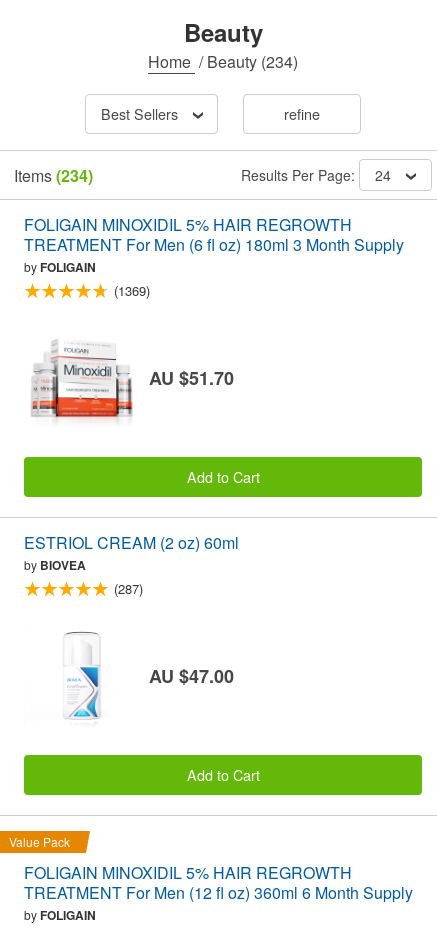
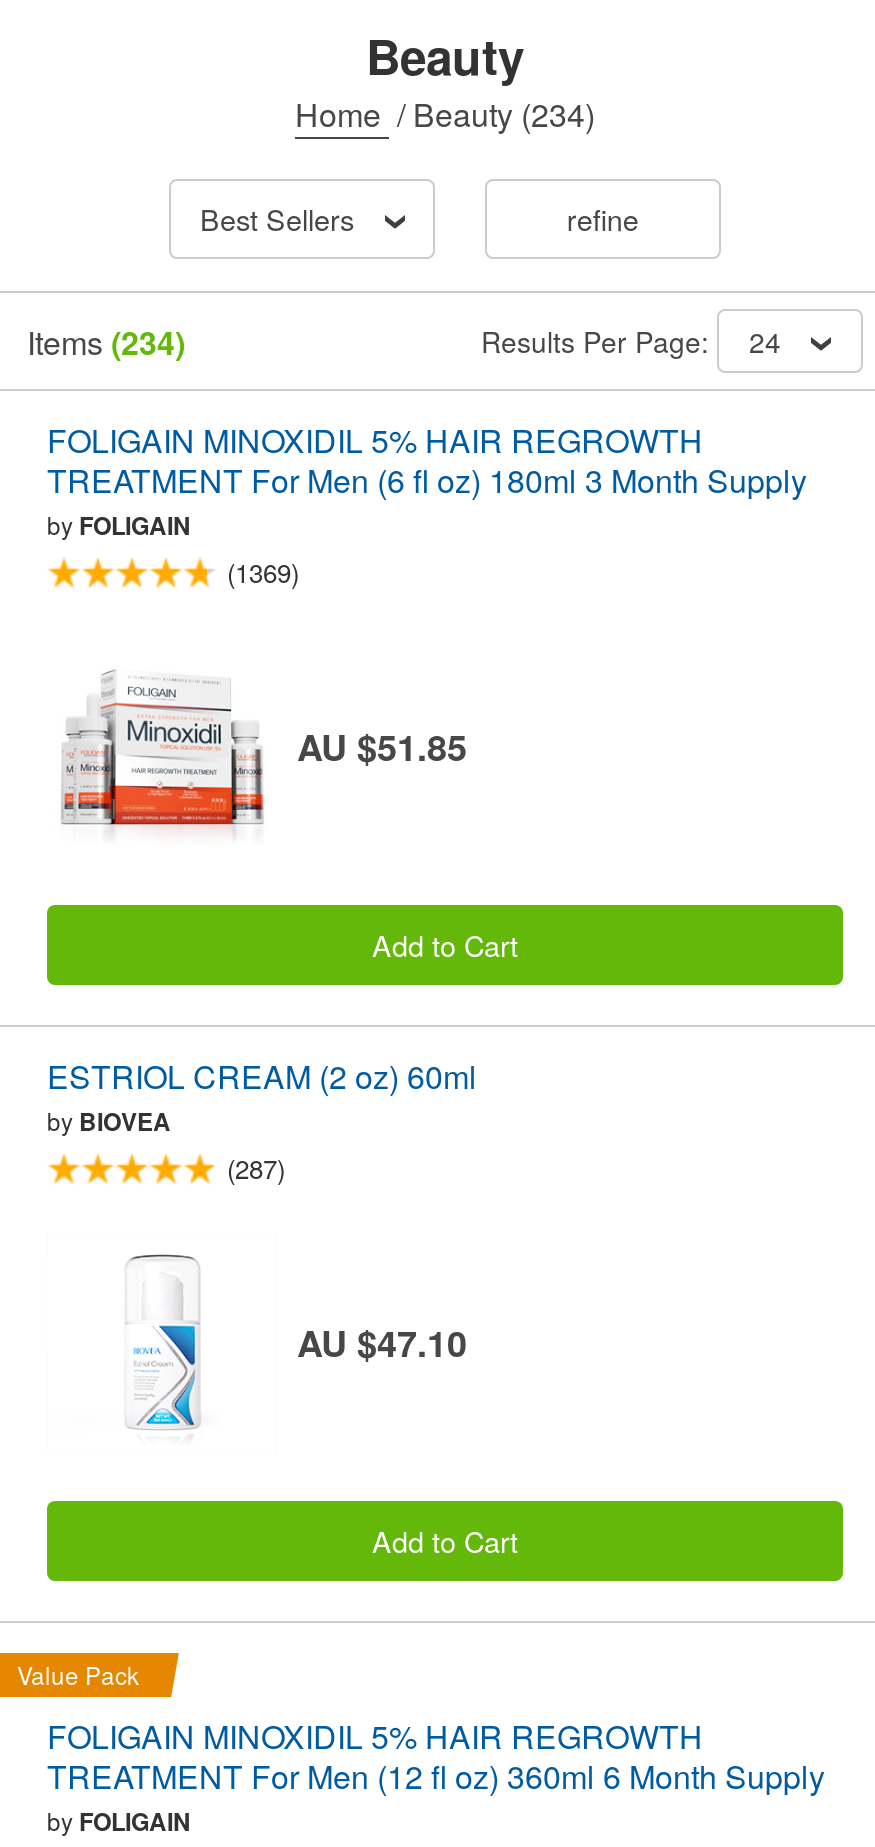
[149,365,234,391] AU $51.70 -> [297,720,467,772] AU $51.85
[149,662,234,688] AU $47.00 -> [297,1316,467,1368] AU $47.10

